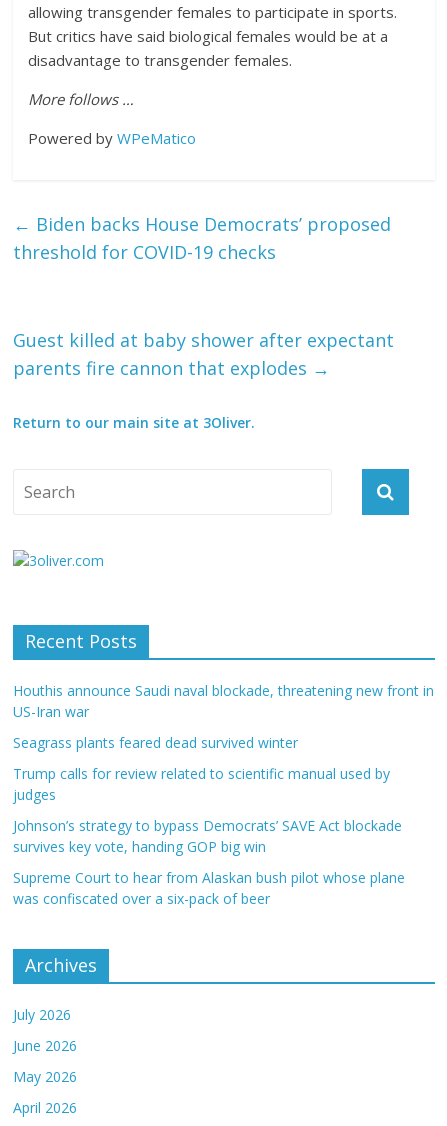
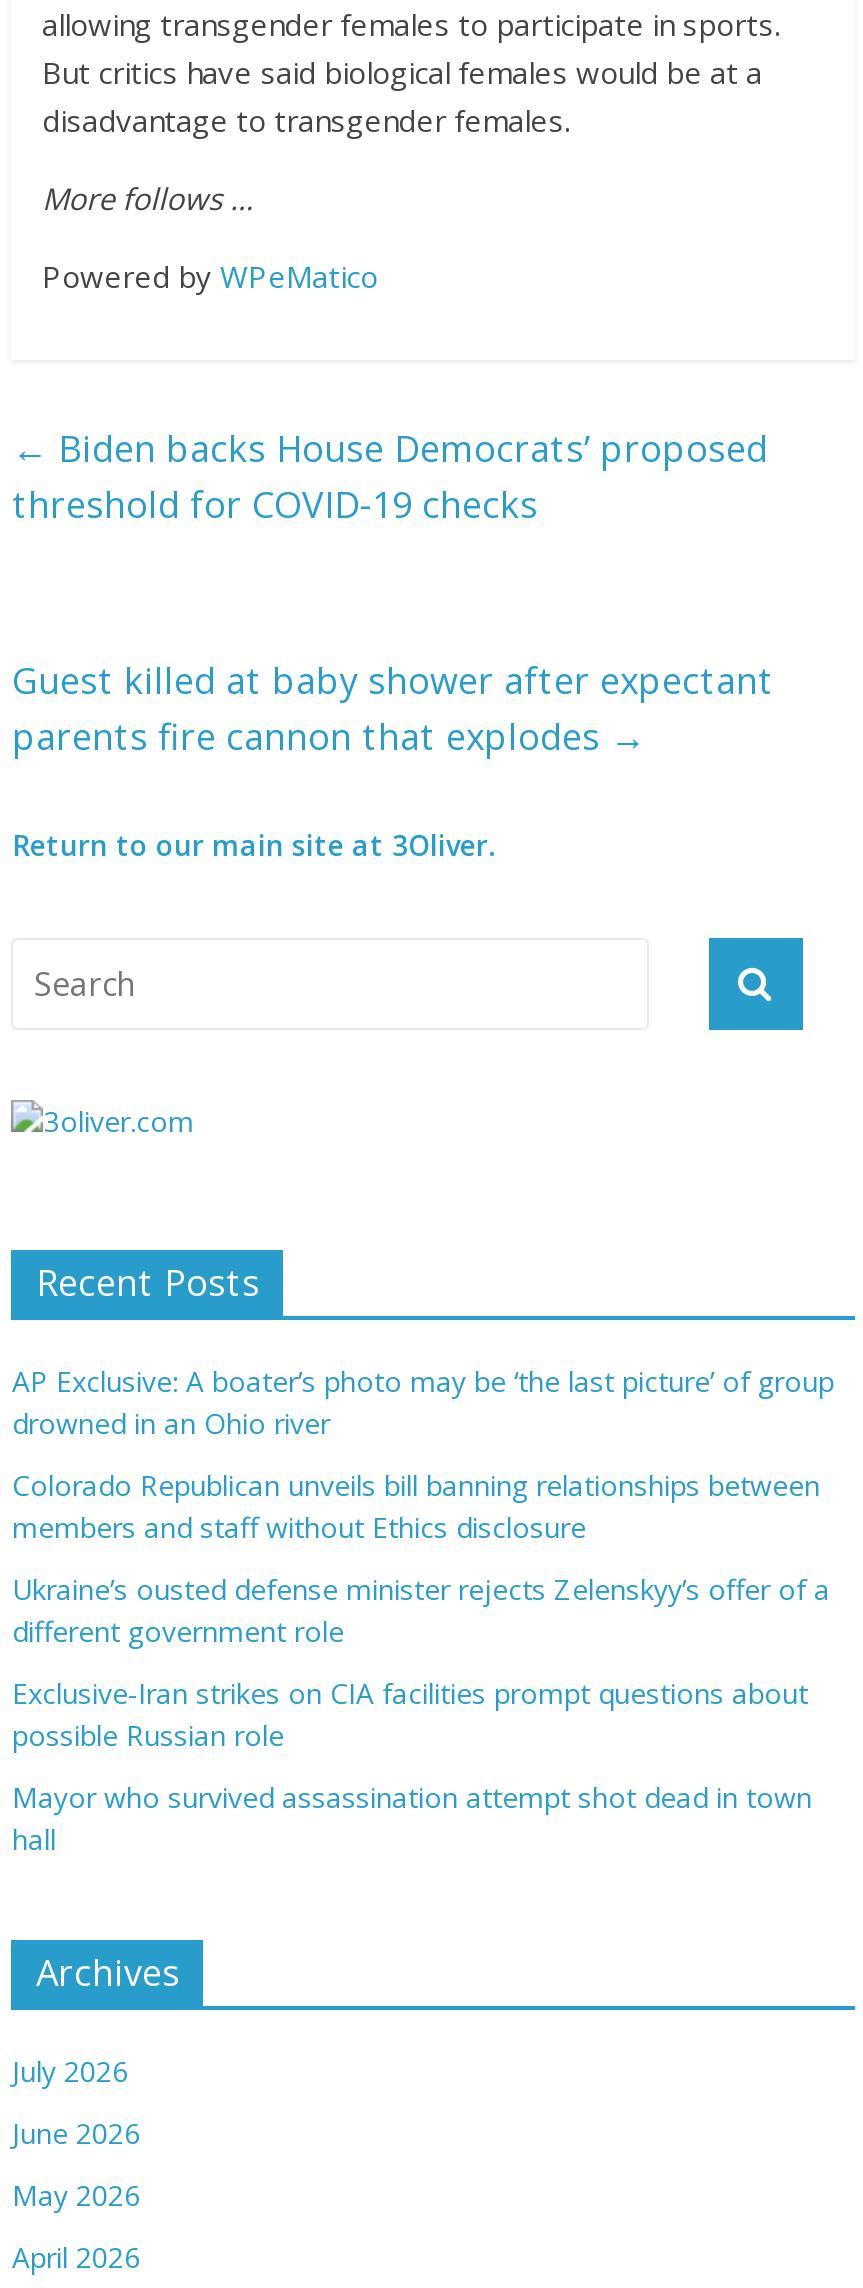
[13,681,434,721] Houthis announce Saudi naval blockade, threatening new front in | US-Iran war -> [12,1362,834,1442] AP Exclusive: A boater’s photo may be ‘the last picture’ of group | drowned in an Ohio river
[13,733,298,752] Seagrass plants feared dead survived winter -> [12,1466,820,1546] Colorado Republican unveils bill banning relationships between | members and staff without Ethics disclosure
[13,764,390,804] Trump calls for review related to scientific manual used by | judges -> [12,1570,830,1650] Ukraine’s ousted defense minister rejects Zelenskyy’s offer of a | different government role
[13,816,402,856] Johnson’s strategy to bypass Democrats’ SAVE Act blockade | survives key vote, handing GOP big win -> [12,1674,808,1754] Exclusive-Iran strikes on CIA facilities prompt questions about | possible Russian role
[13,868,405,908] Supreme Court to hear from Alaskan bush pilot whose plane | was confiscated over a six-pack of beer -> [12,1778,812,1858] Mayor who survived assassination attempt shot dead in town | hall

